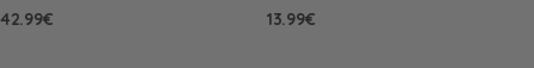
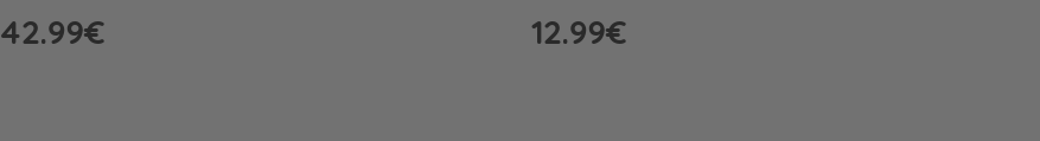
[267,9,315,30] 13.99€ -> [531,12,627,55] 12.99€

